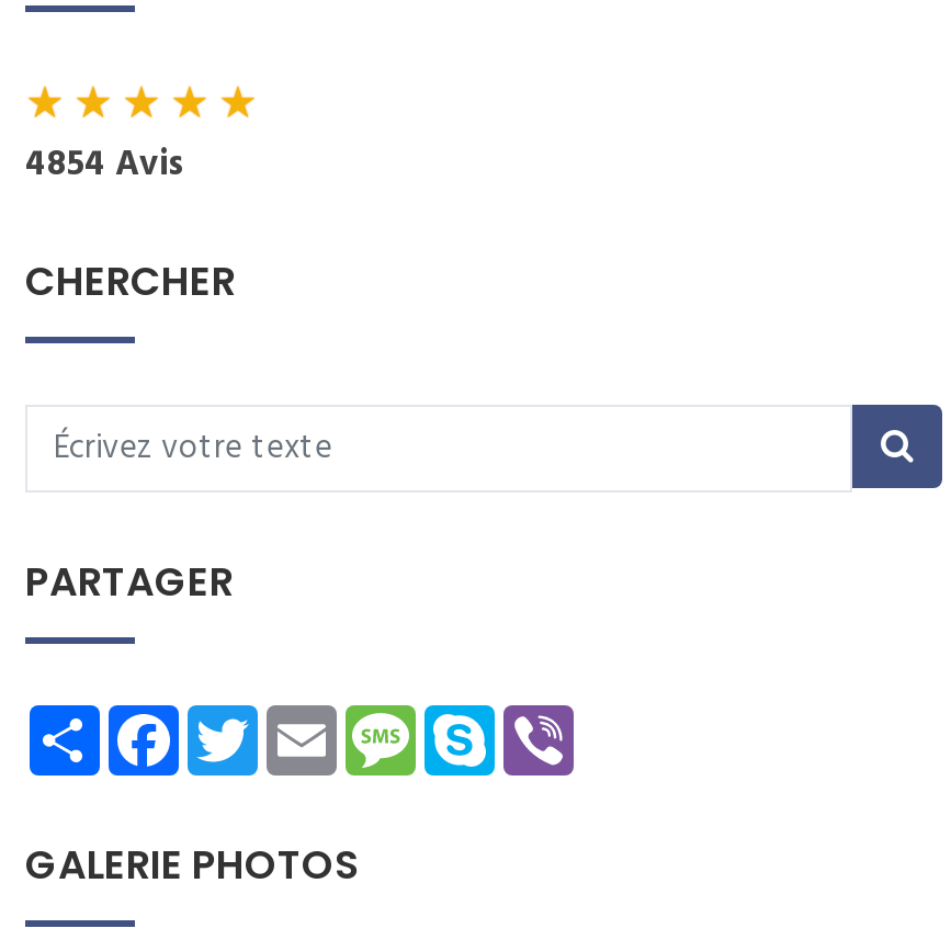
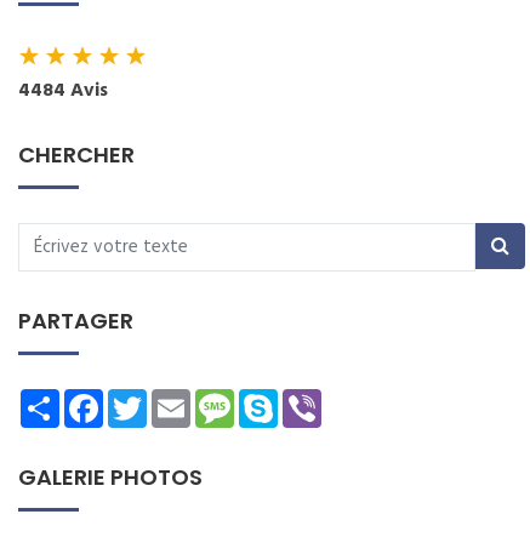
[25,137,183,194] 4854 Avis -> [18,75,108,107] 4484 Avis

